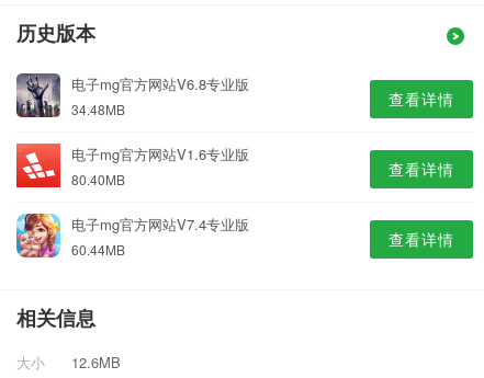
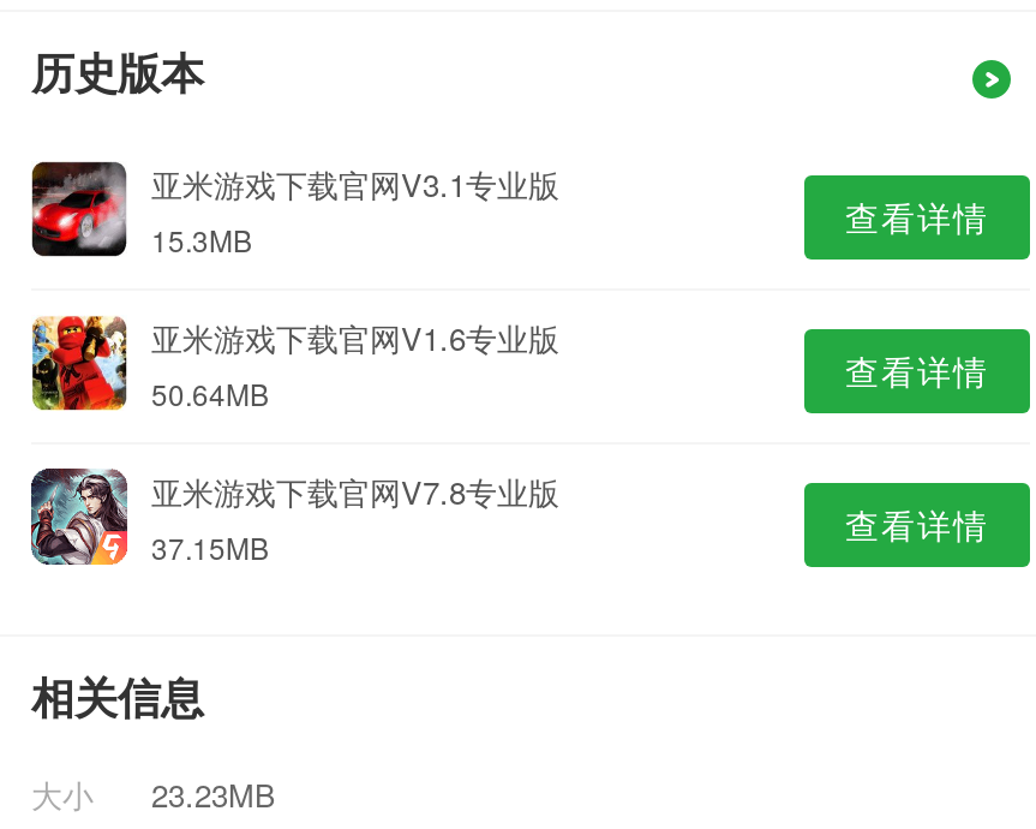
[16,73,249,118] [image] | 电子mg官方网站V6.8专业版 | 34.48MB -> [31,161,559,260] [image] | 亚米游戏下载官网V3.1专业版 | 15.3MB
[15,142,249,188] [image] | 电子mg官方网站V1.6专业版 | 80.40MB -> [29,315,559,413] [image] | 亚米游戏下载官网V1.6专业版 | 50.64MB
[15,213,249,259] [image] | 电子mg官方网站V7.4专业版 | 60.44MB -> [29,466,559,567] [image] | 亚米游戏下载官网V7.8专业版 | 37.15MB
[16,352,121,373] 大小 12.6MB -> [31,771,276,817] 大小 23.23MB

